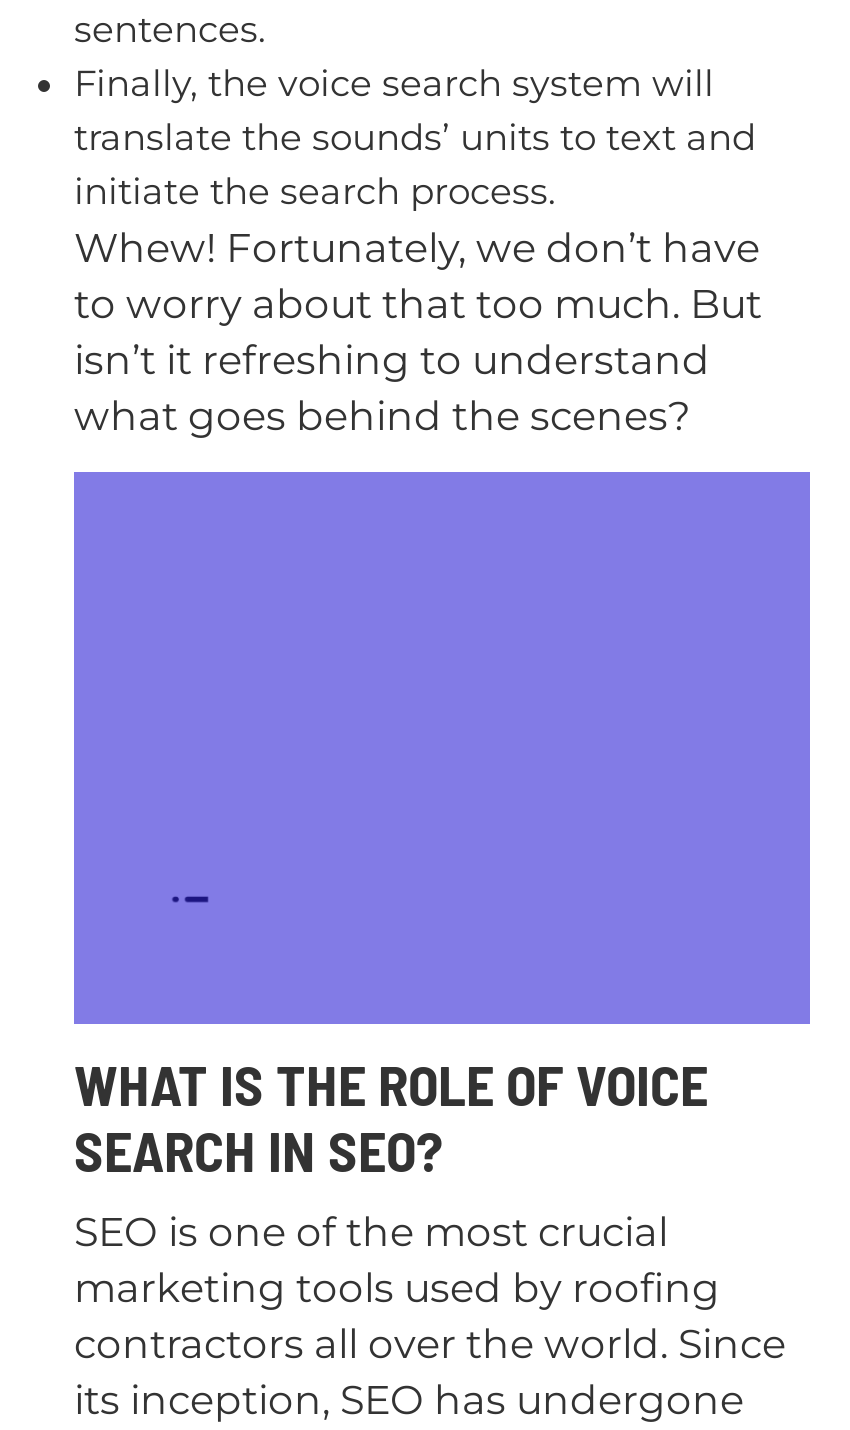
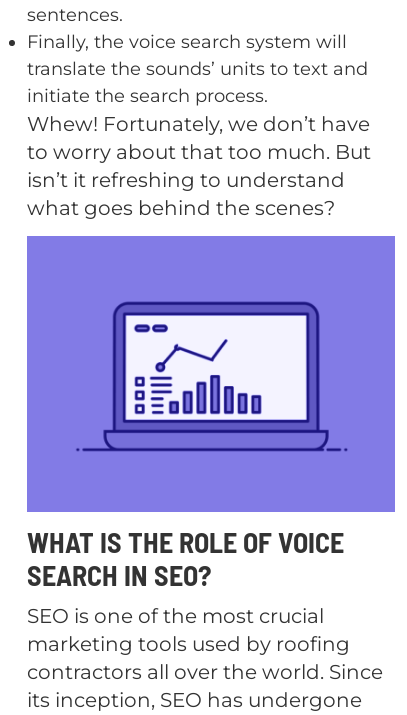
none -> [95,301,348,452] [image]

